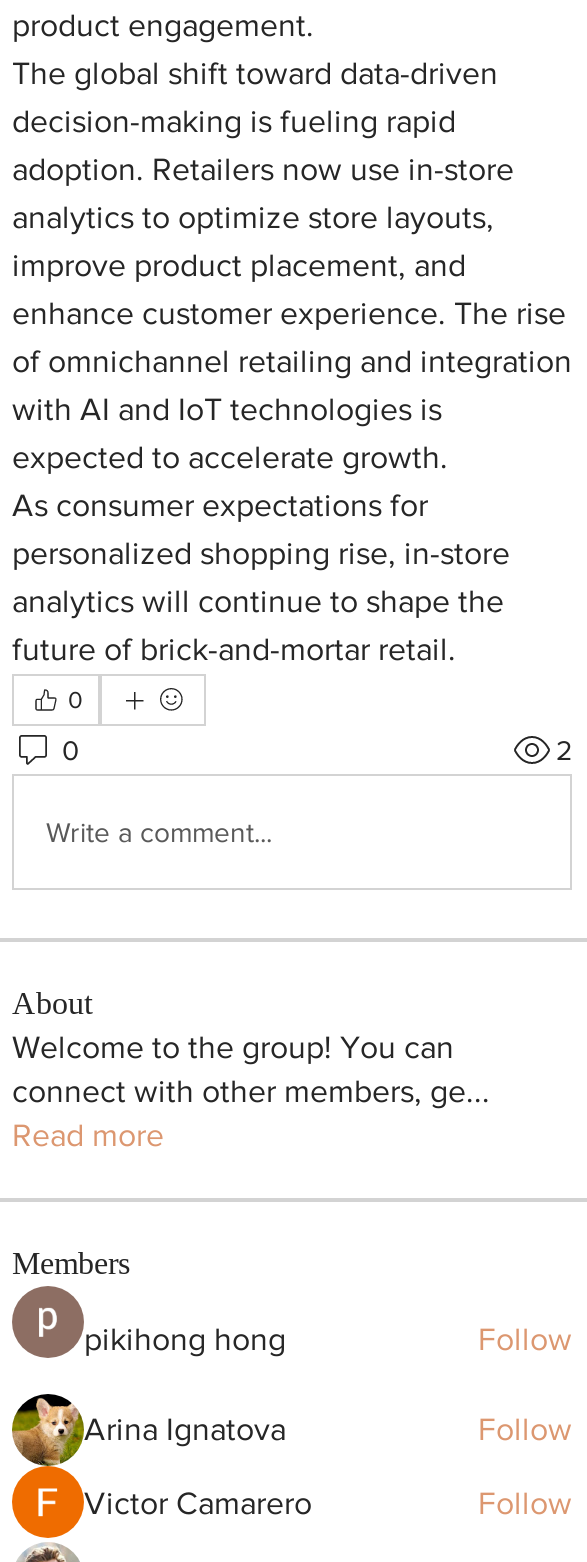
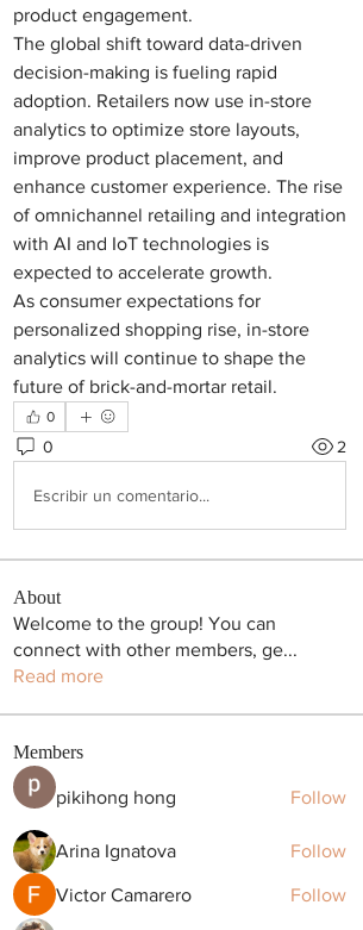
[46,815,272,847] Write a comment... -> [33,485,209,504] Escribir un comentario...

